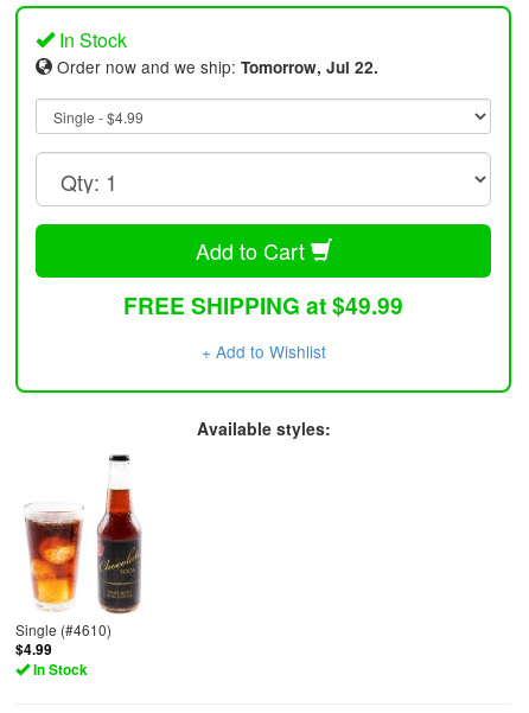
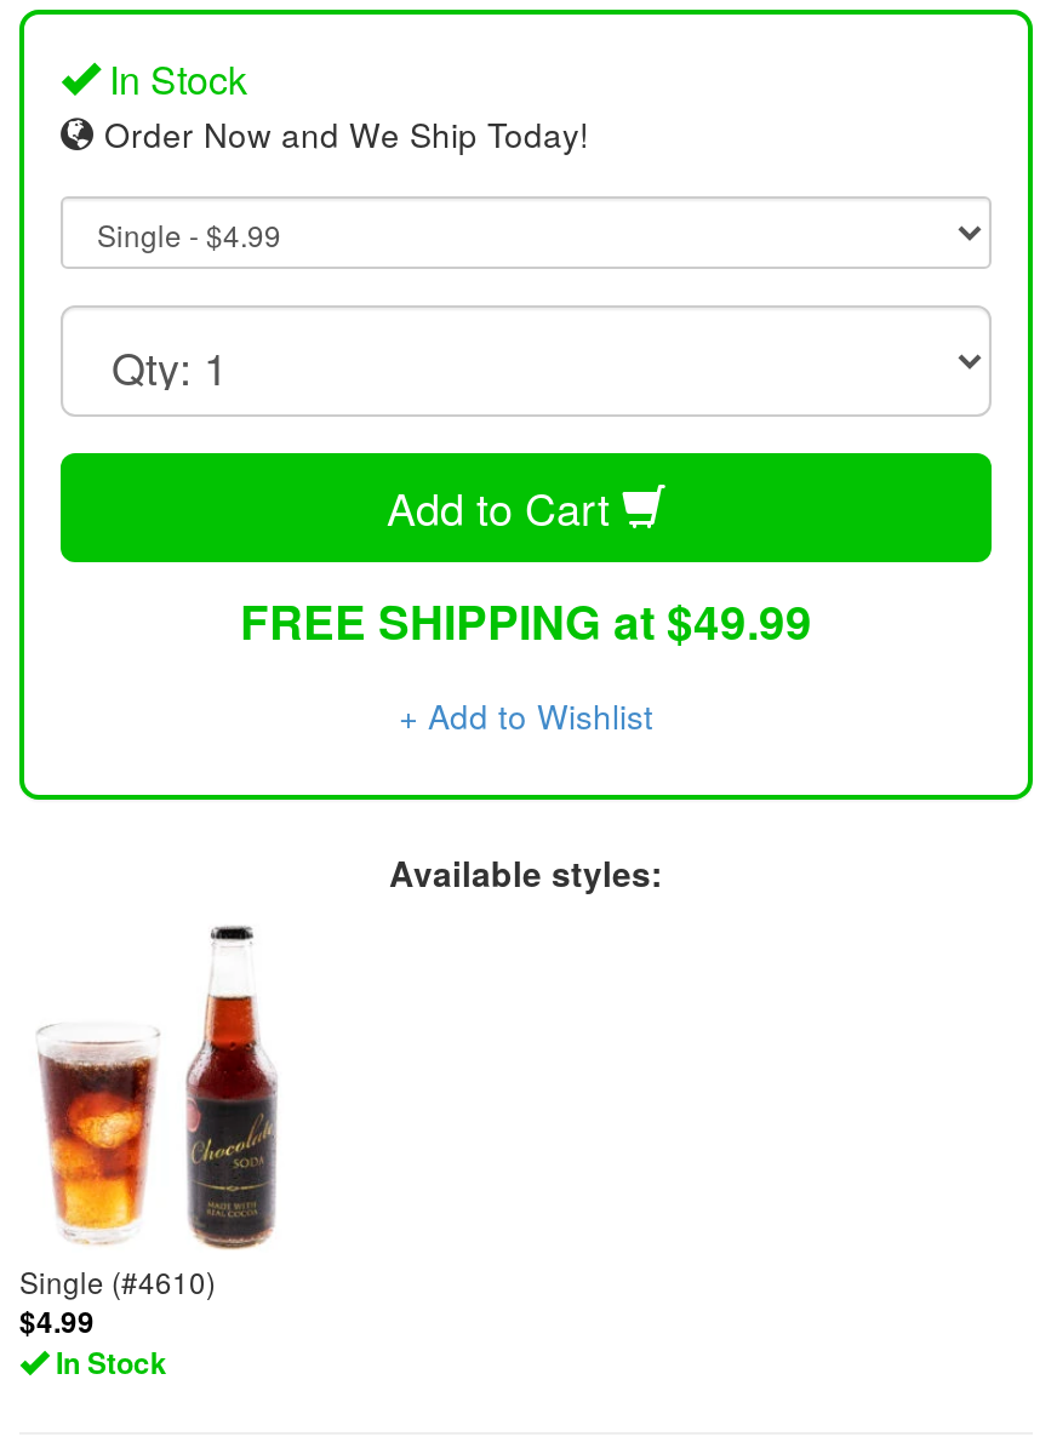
[52,54,378,78] Order now and we ship: Tomorrow, Jul 22. -> [95,109,589,157] Order Now and We Ship Today!

